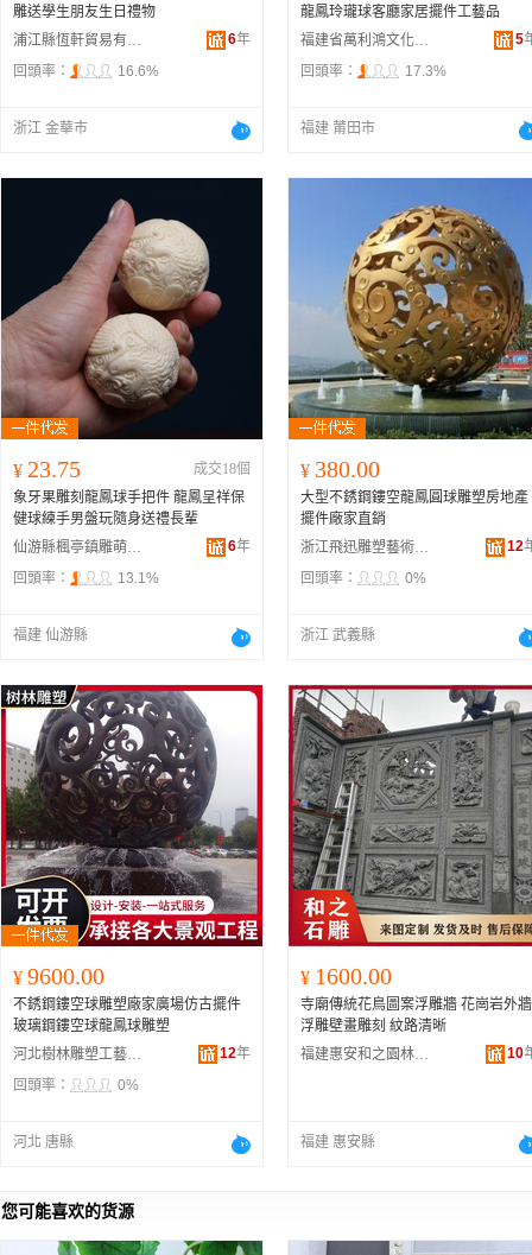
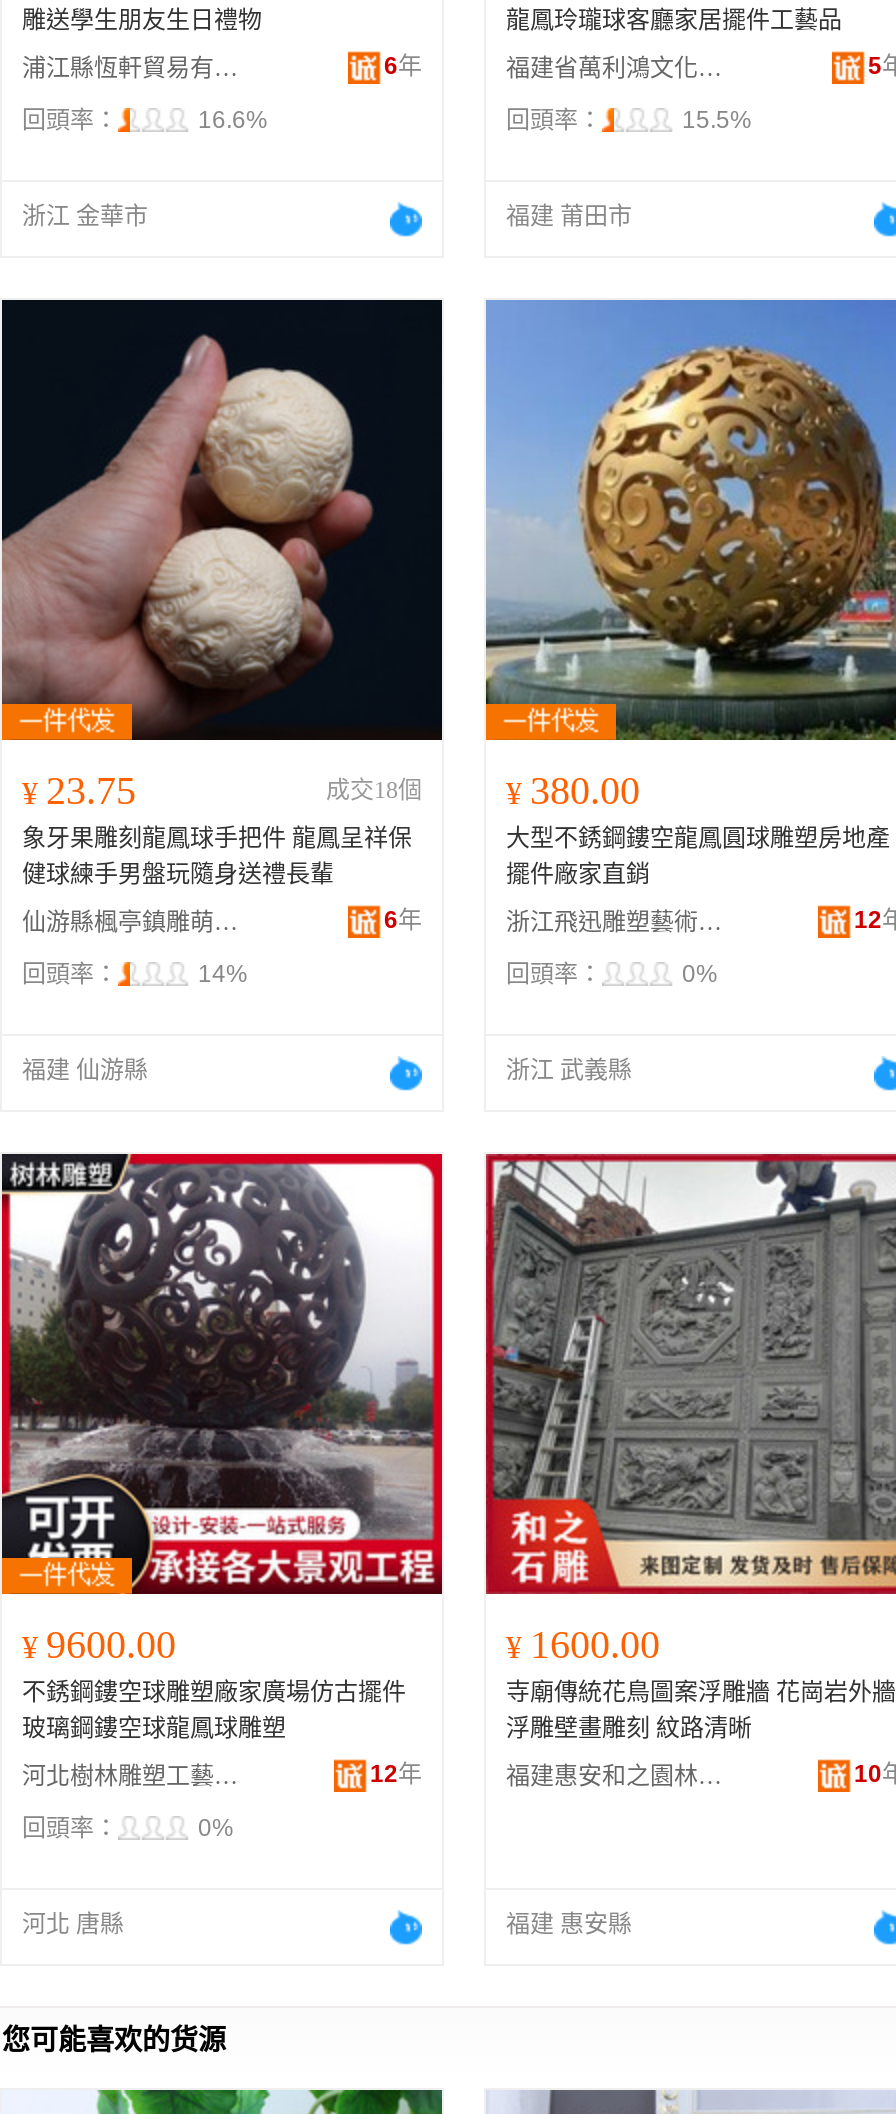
[405,63,446,80] 17.3% -> [682,106,752,134] 15.5%
[118,570,159,587] 13.1% -> [198,960,248,988] 14%

